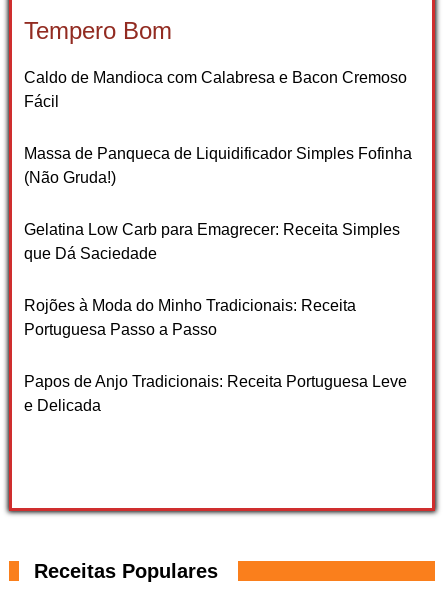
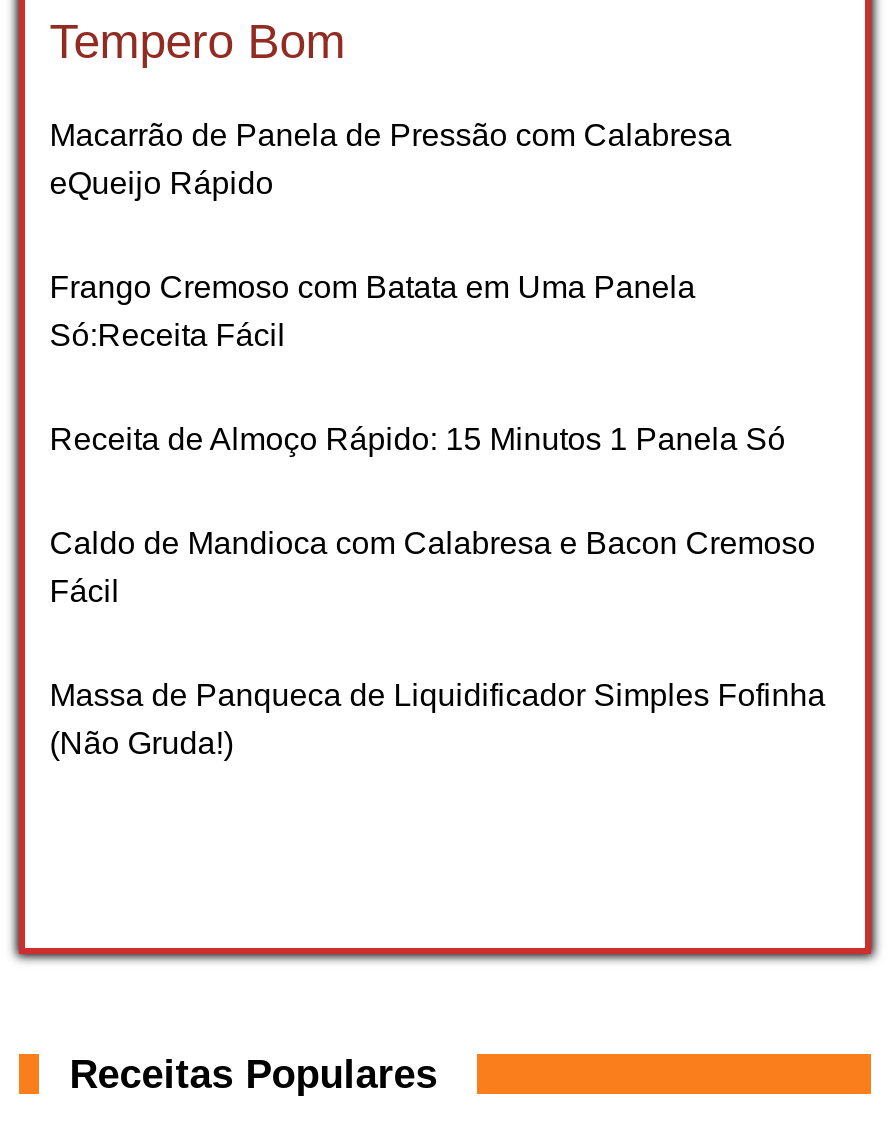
none -> [49,119,785,457] Macarrão de Panela de Pressão com Calabresa | eQueijo Rápido | Frango Cremoso com Batata em Uma Panela | Só:Receita Fácil | Receita de Almoço Rápido: 15 Minutos 1 Panela Só
moved [24,69,412,186] -> [49,527,825,761]: Caldo de Mandioca com Calabresa e Bacon Cremoso | Fácil | Massa de Panqueca de Liquidificador Simples Fofinha | (Não Gruda!)
[24,221,407,414] Gelatina Low Carb para Emagrecer: Receita Simples | que Dá Saciedade | Rojões à Moda do Minho Tradicionais: Receita | Portuguesa Passo a Passo | Papos de Anjo Tradicionais: Receita Portuguesa Leve | e Delicada -> none

